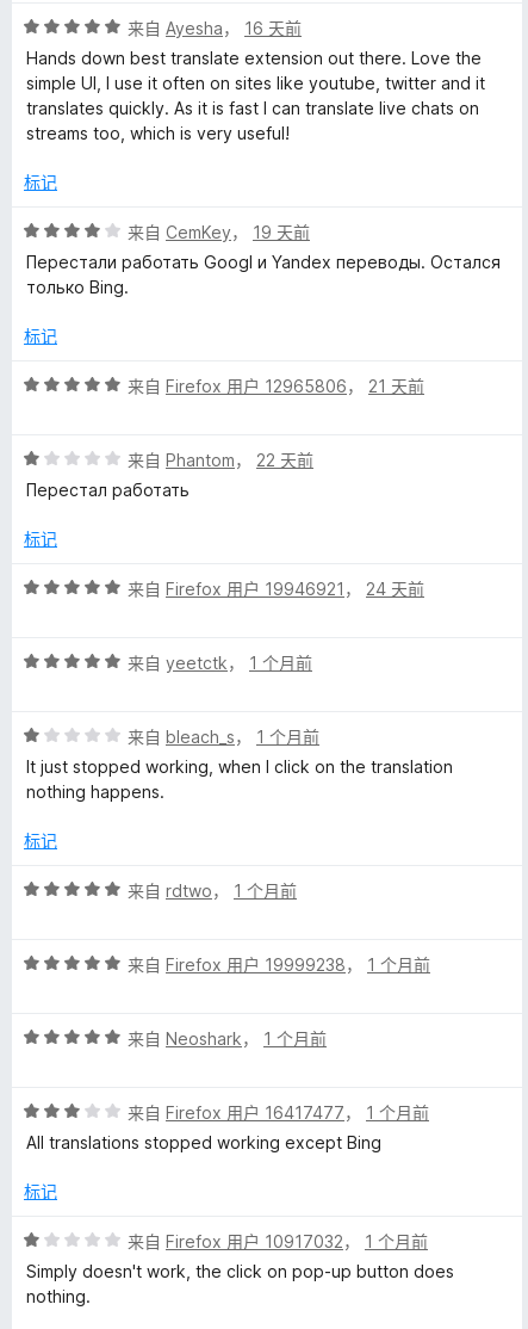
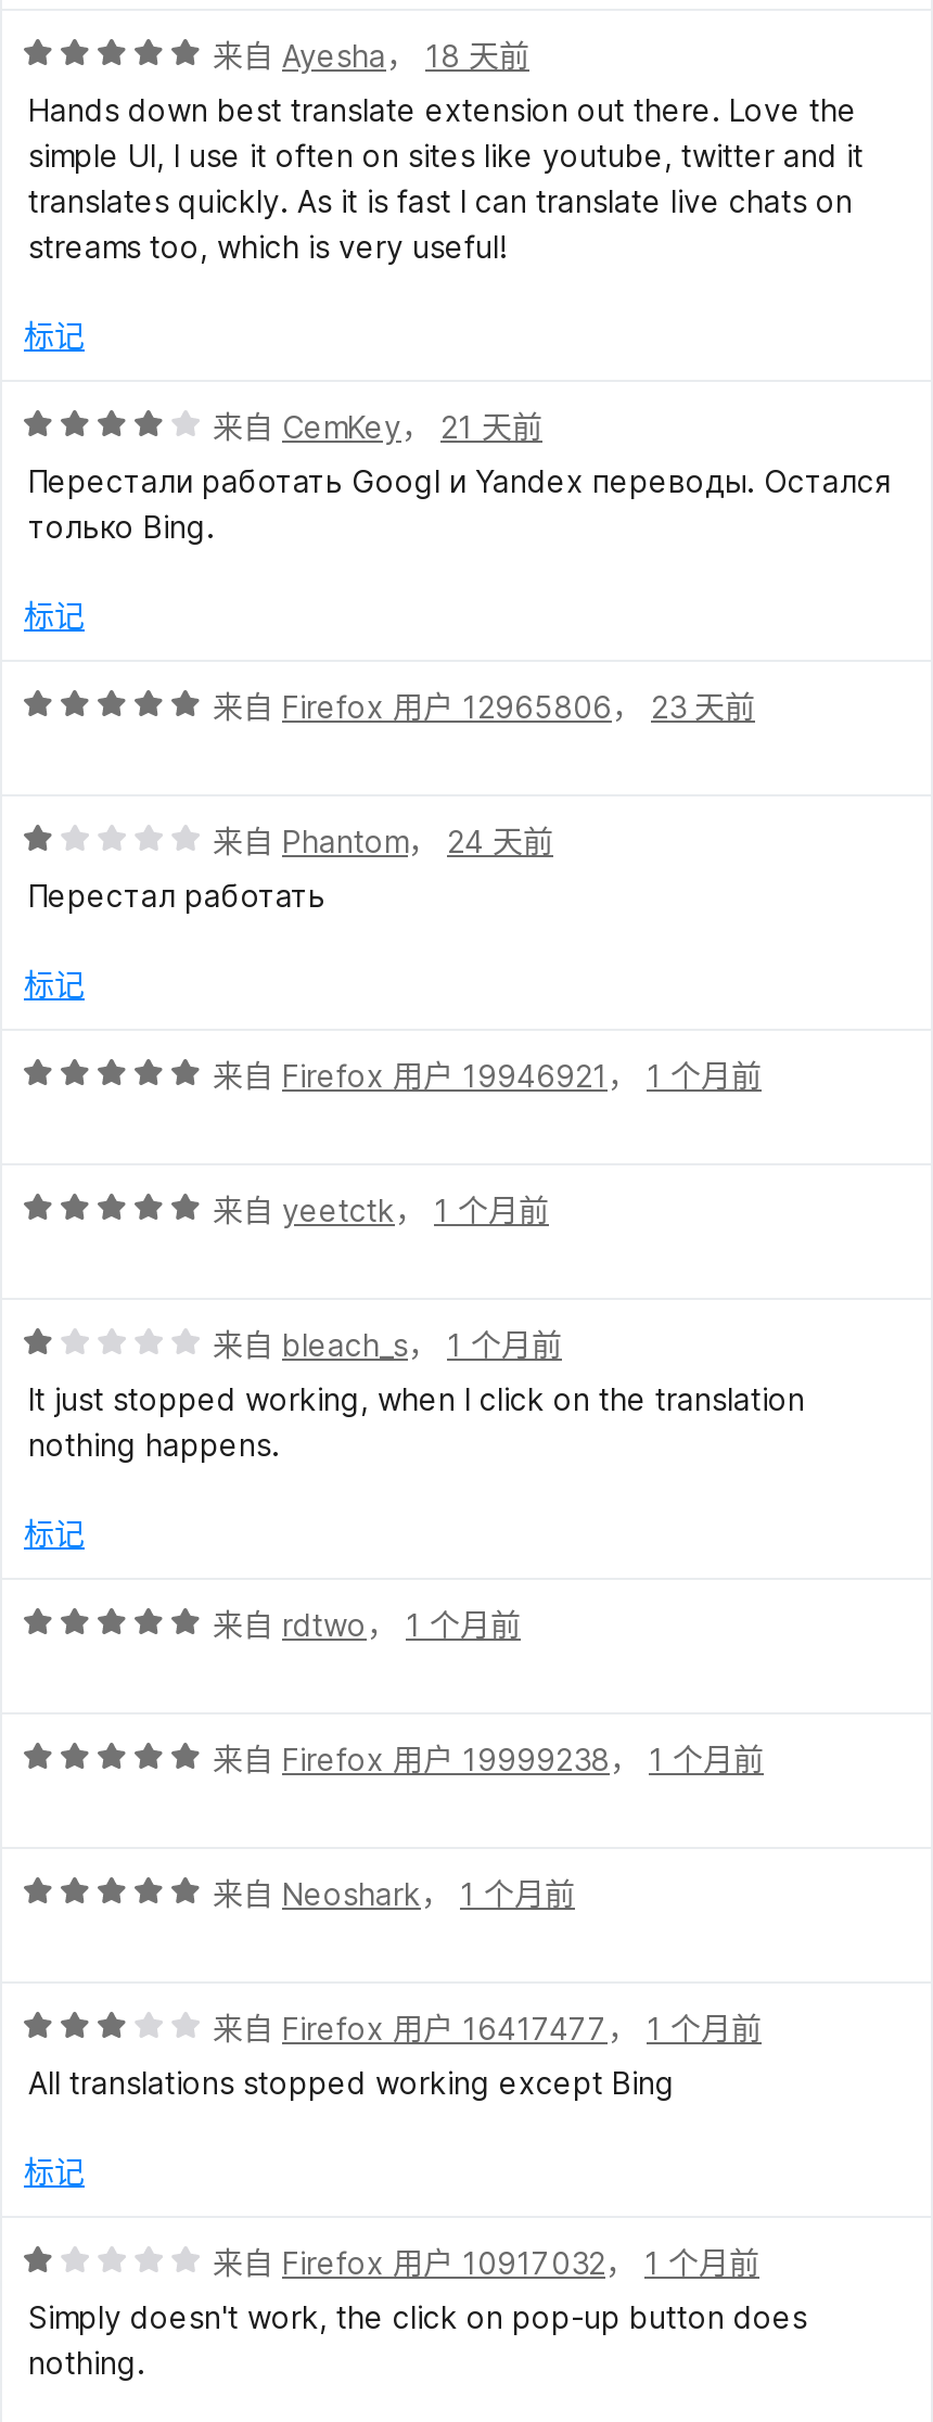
[128,18,302,38] 来自Ayesha，16 天前 -> [213,37,529,74] 来自Ayesha，18 天前
[128,222,310,242] 来自CemKey，19 天前 -> [213,408,542,445] 来自CemKey，21 天前
[128,376,424,396] 来自Firefox 用户 12965806，21 天前 -> [213,688,755,725] 来自Firefox 用户 12965806，23 天前
[128,450,313,470] 来自Phantom，22 天前 -> [213,823,553,859] 来自Phantom，24 天前
[128,579,424,599] 来自Firefox 用户 19946921，24 天前 -> [213,1057,762,1094] 来自Firefox 用户 19946921，1 个月前

